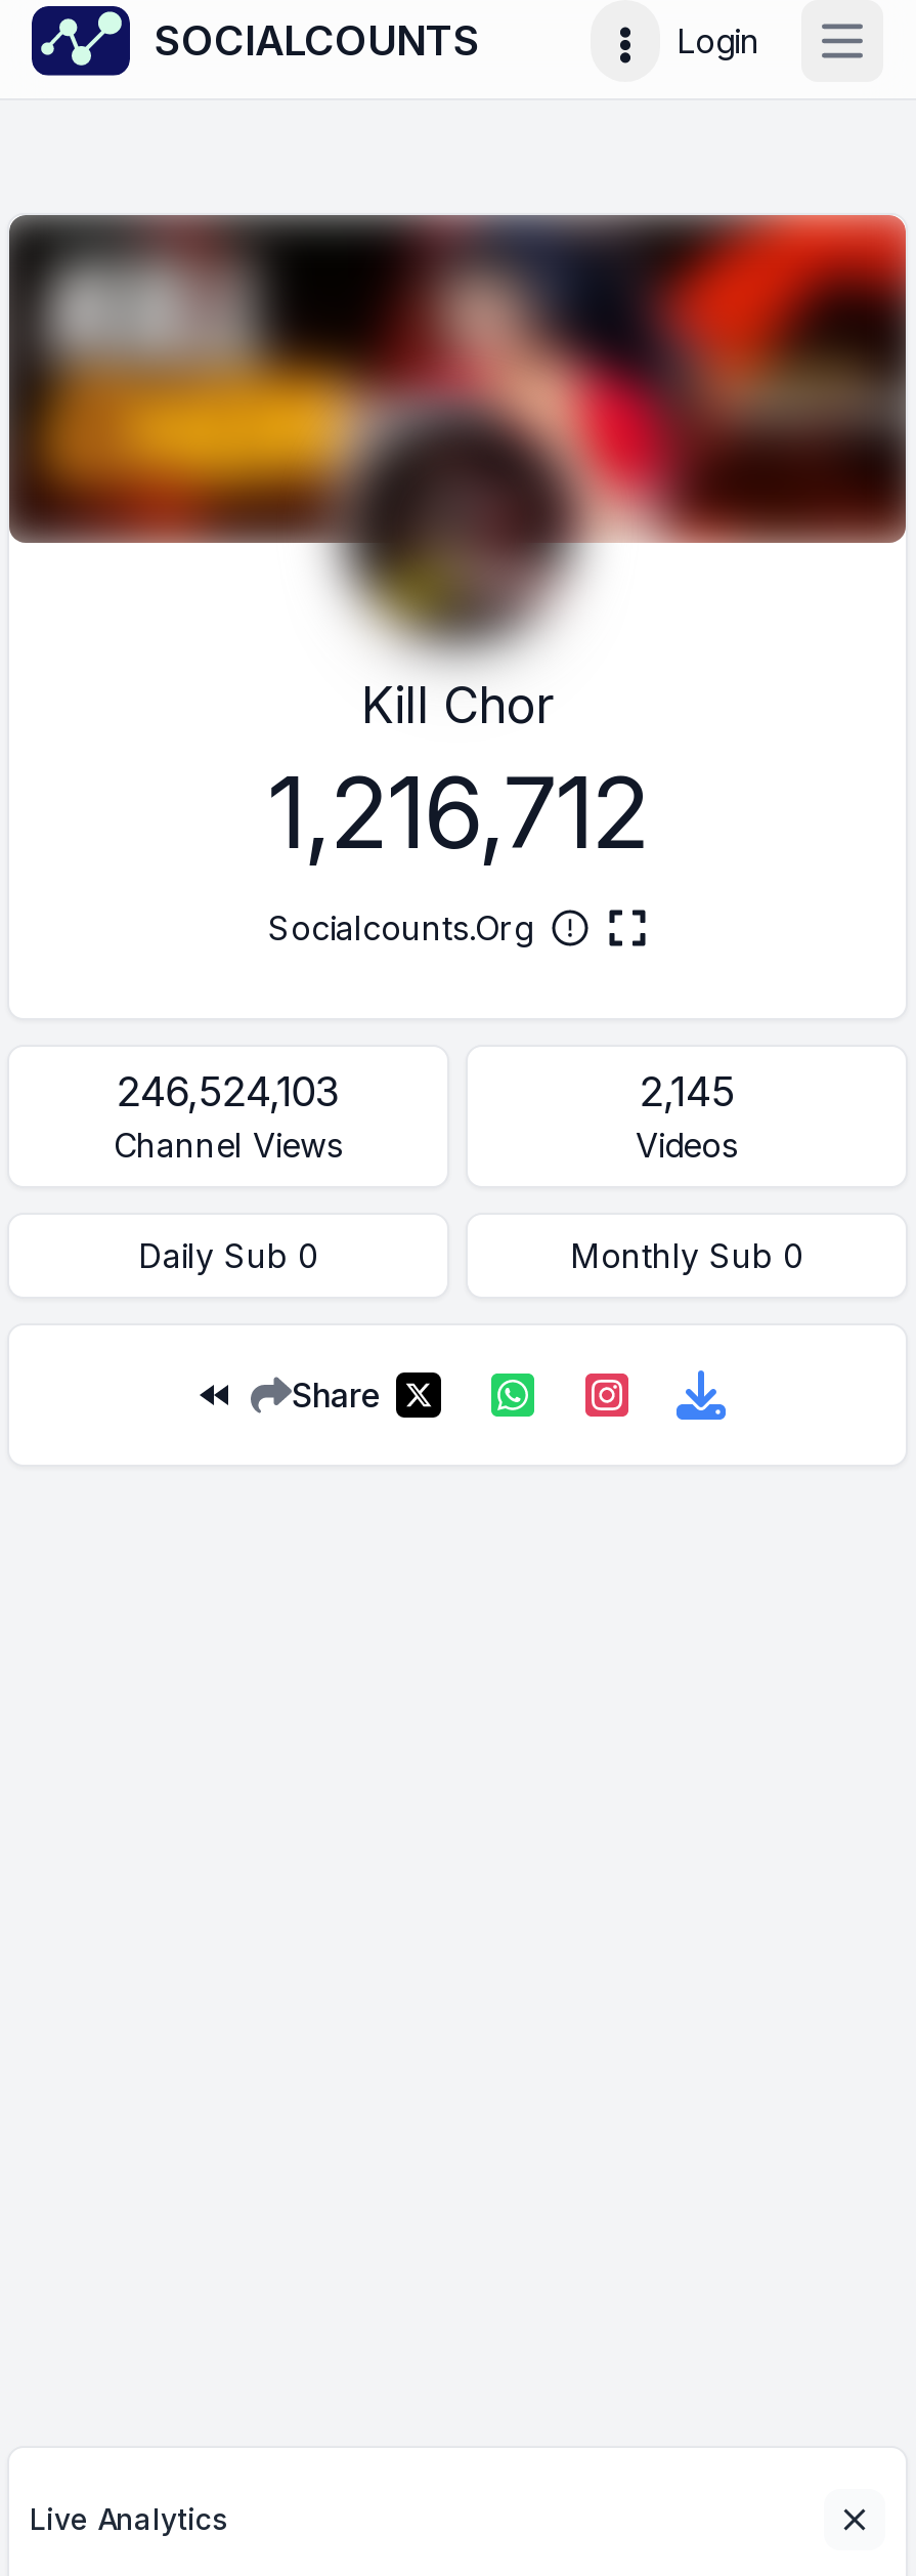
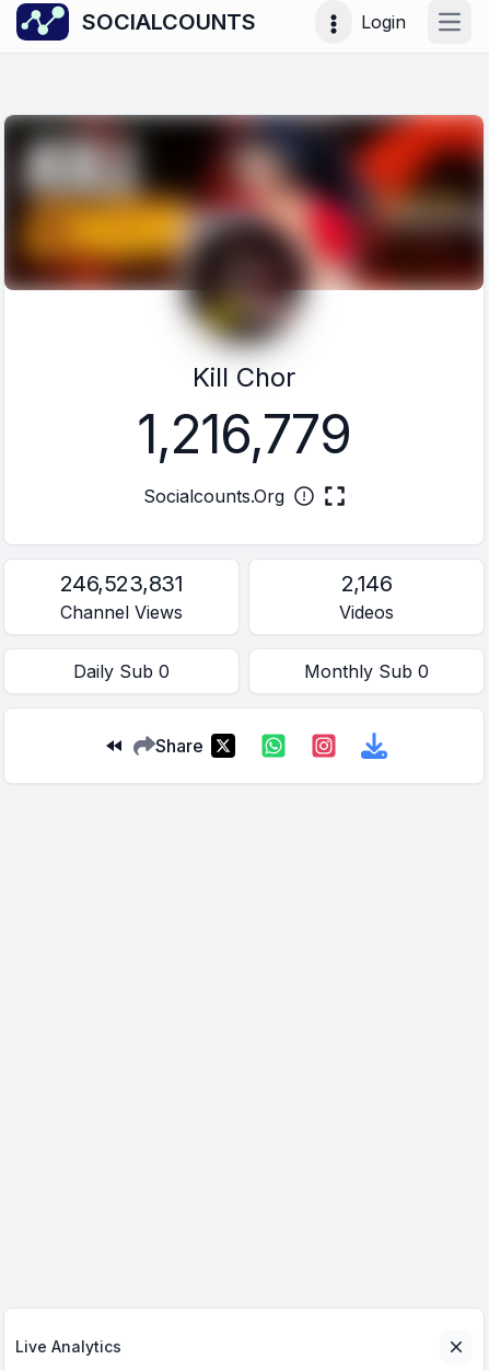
[267,752,648,873] 1,216,712 -> [137,402,351,466] 1,216,779
[116,1067,340,1116] 246,524,103 -> [60,571,183,597] 246,523,831
[639,1067,734,1116] 2,145 -> [341,571,392,597] 2,146

